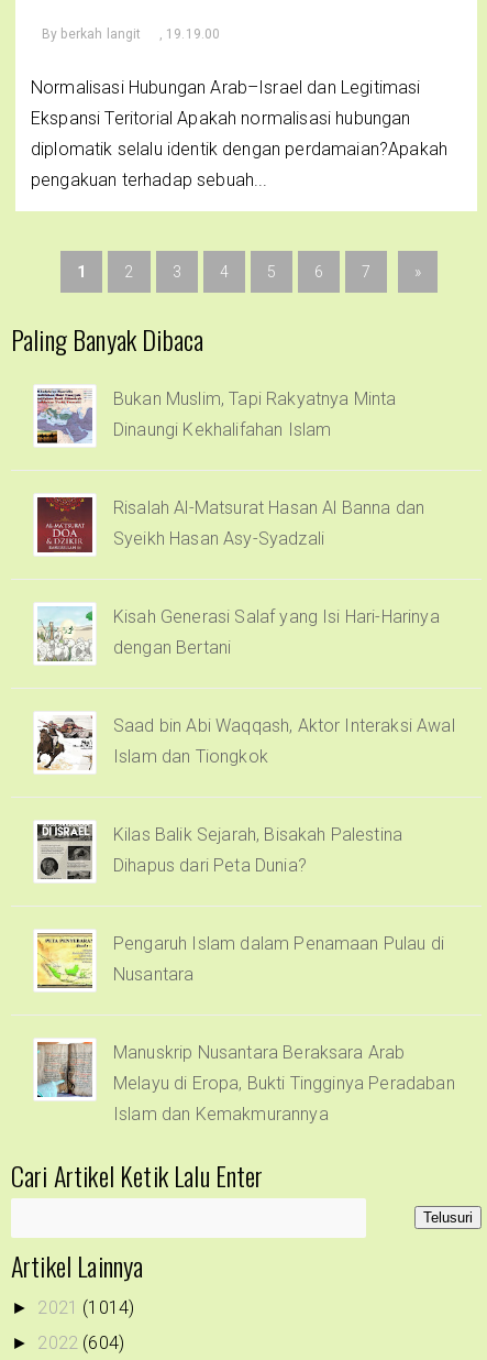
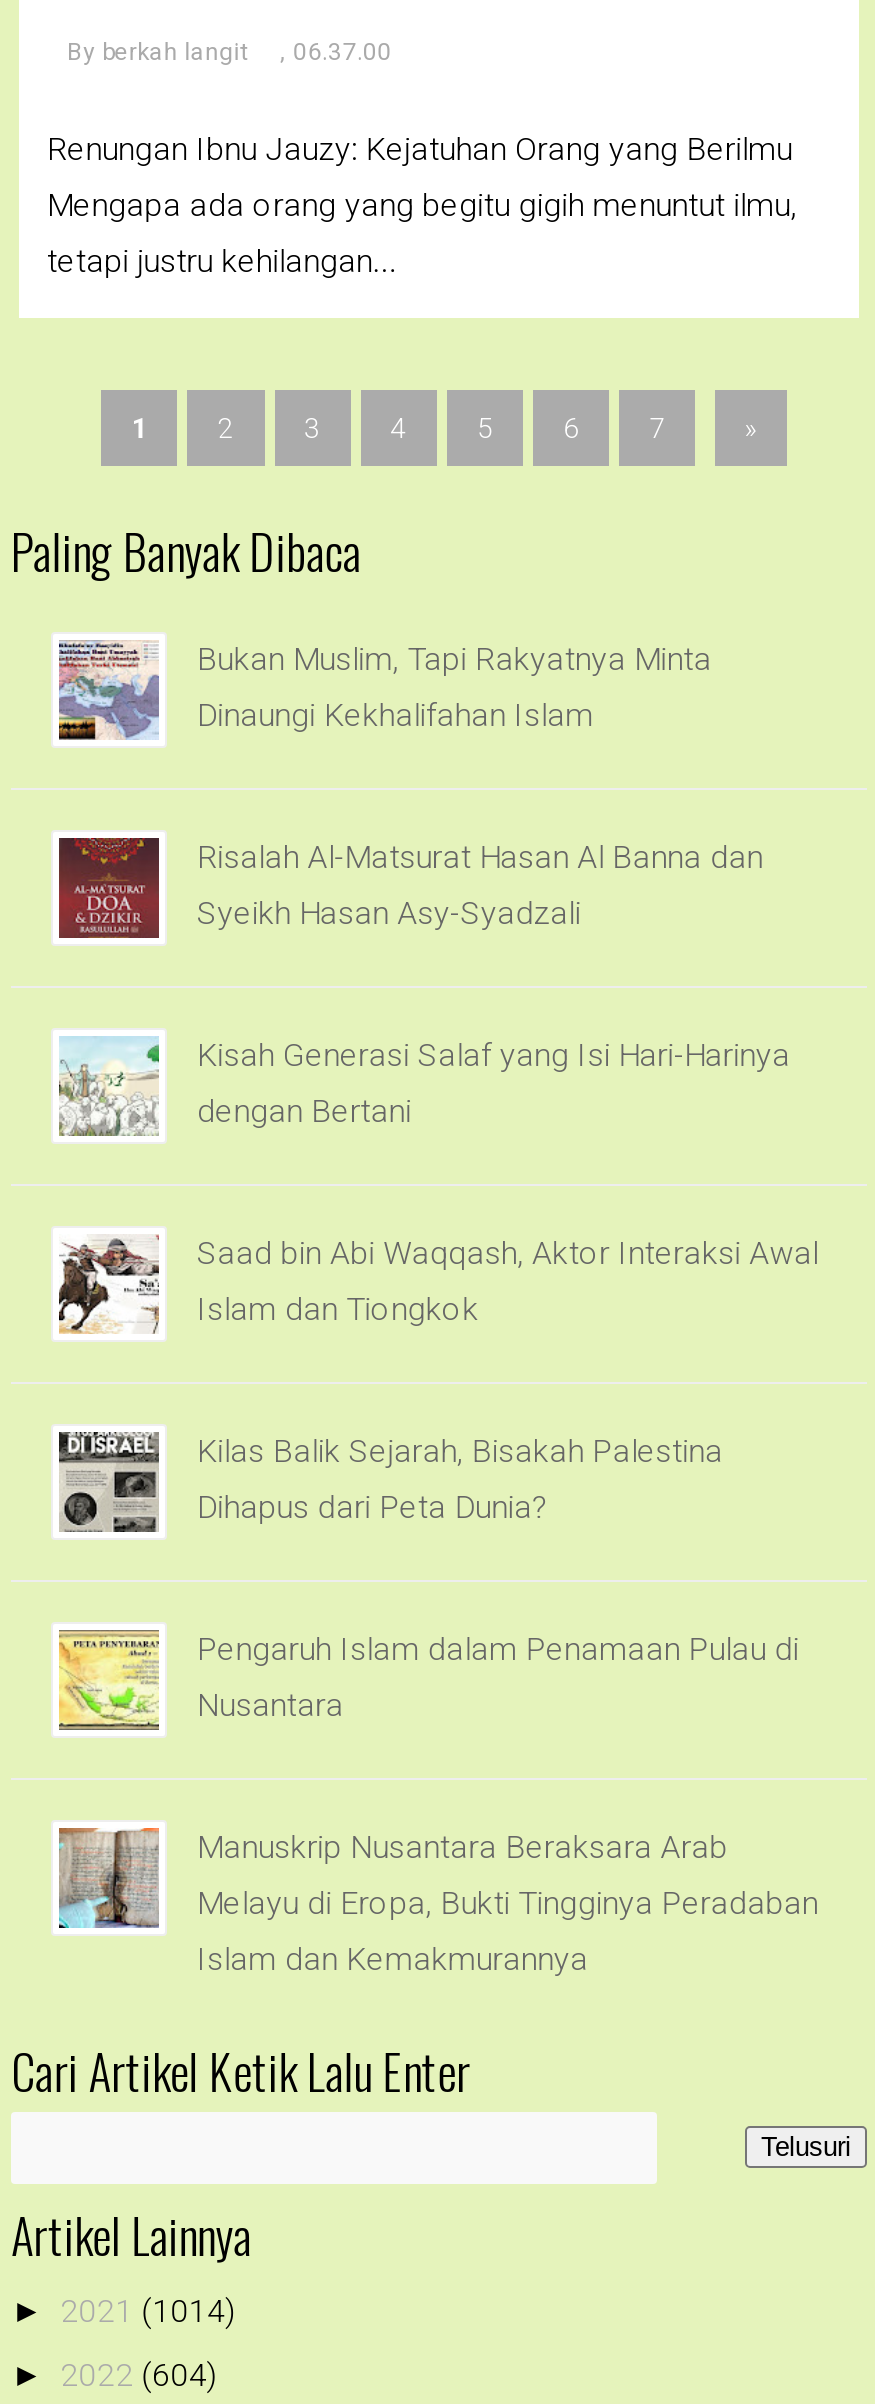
[31,27,447,191] , 19.19.00 | Normalisasi Hubungan Arab–Israel dan Legitimasi | Ekspansi Teritorial Apakah normalisasi hubungan | diplomatik selalu identik dengan perdamaian?Apakah | pengakuan terhadap sebuah... -> [47,39,797,281] , 06.37.00 | Renungan Ibnu Jauzy: Kejatuhan Orang yang Berilmu | Mengapa ada orang yang begitu gigih menuntut ilmu, | tetapi justru kehilangan...

